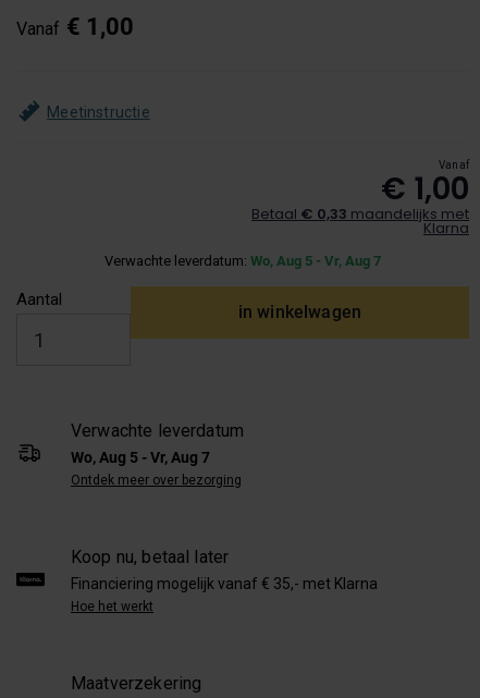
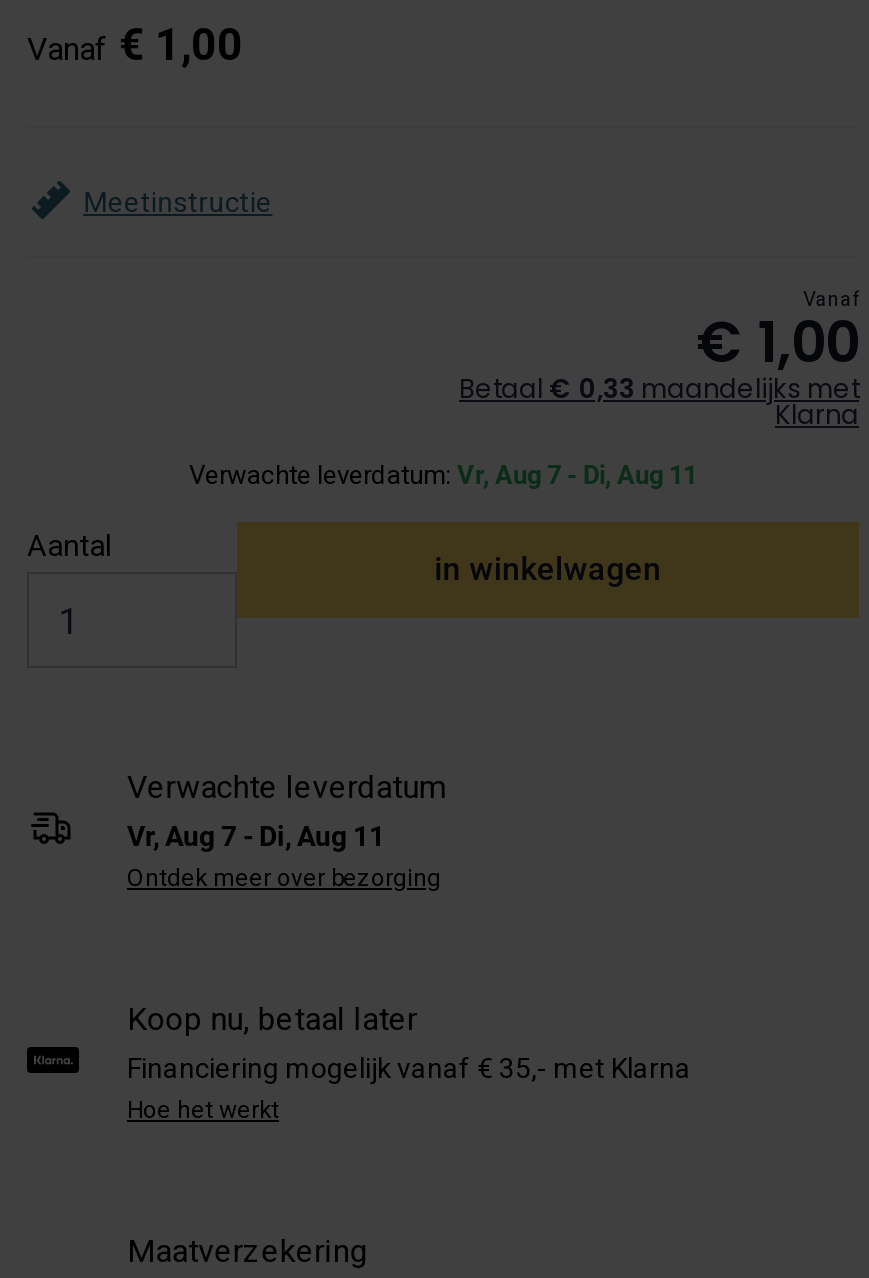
[104,253,381,269] Verwachte leverdatum: Wo, Aug 5 - Vr, Aug 7 -> [189,460,697,490] Verwachte leverdatum: Vr, Aug 7 - Di, Aug 11
[71,449,210,466] Wo, Aug 5 - Vr, Aug 7 -> [127,820,385,852] Vr, Aug 7 - Di, Aug 11

